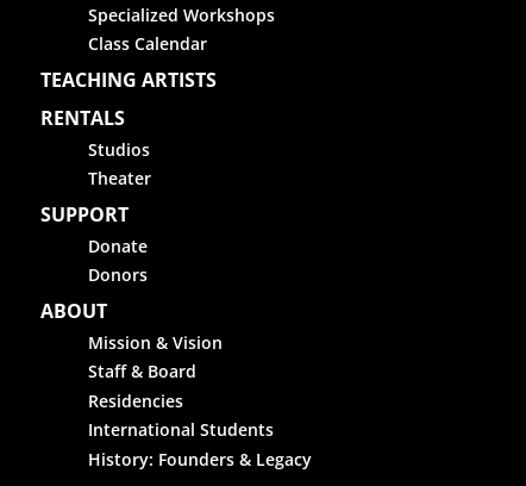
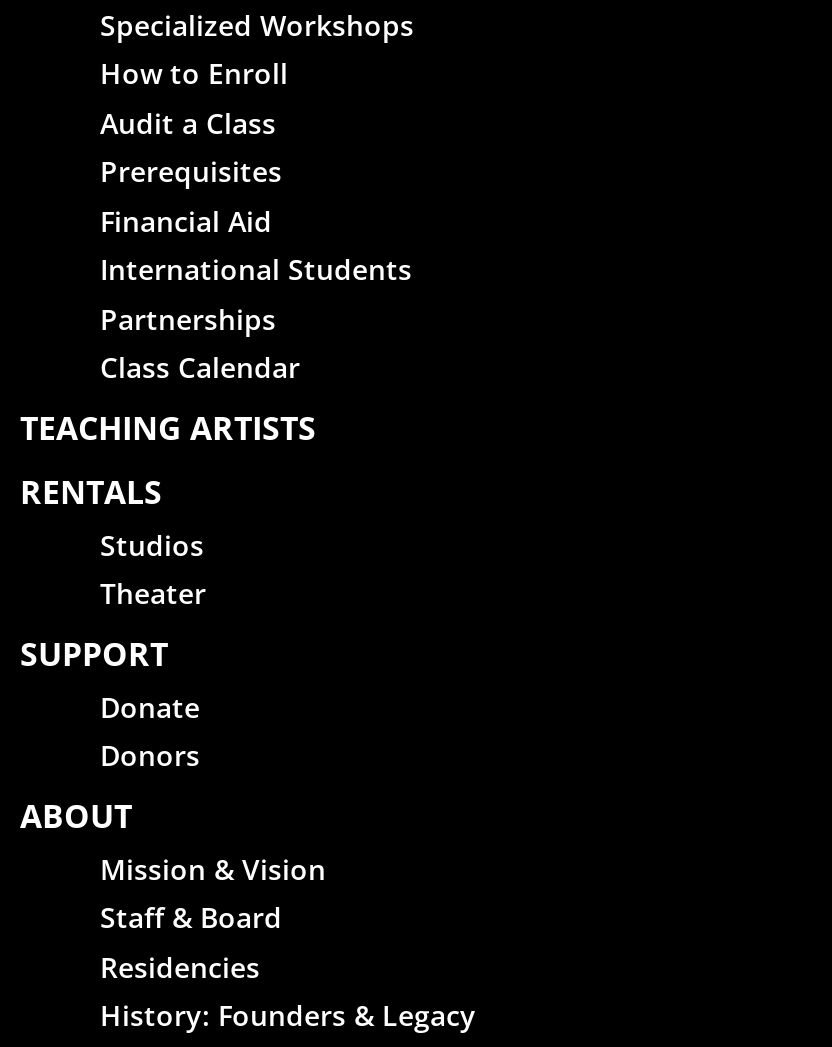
moved [40,33,223,412] -> [20,349,326,986]: Class Calendar | TEACHING ARTISTS | RENTALS | ... | Staff & Board | Residencies
none -> [100,55,288,338] How to Enroll | Audit a Class | Prerequisites | Financial Aid | Partnerships
moved [88,418,274,441] -> [100,251,412,289]: International Students

